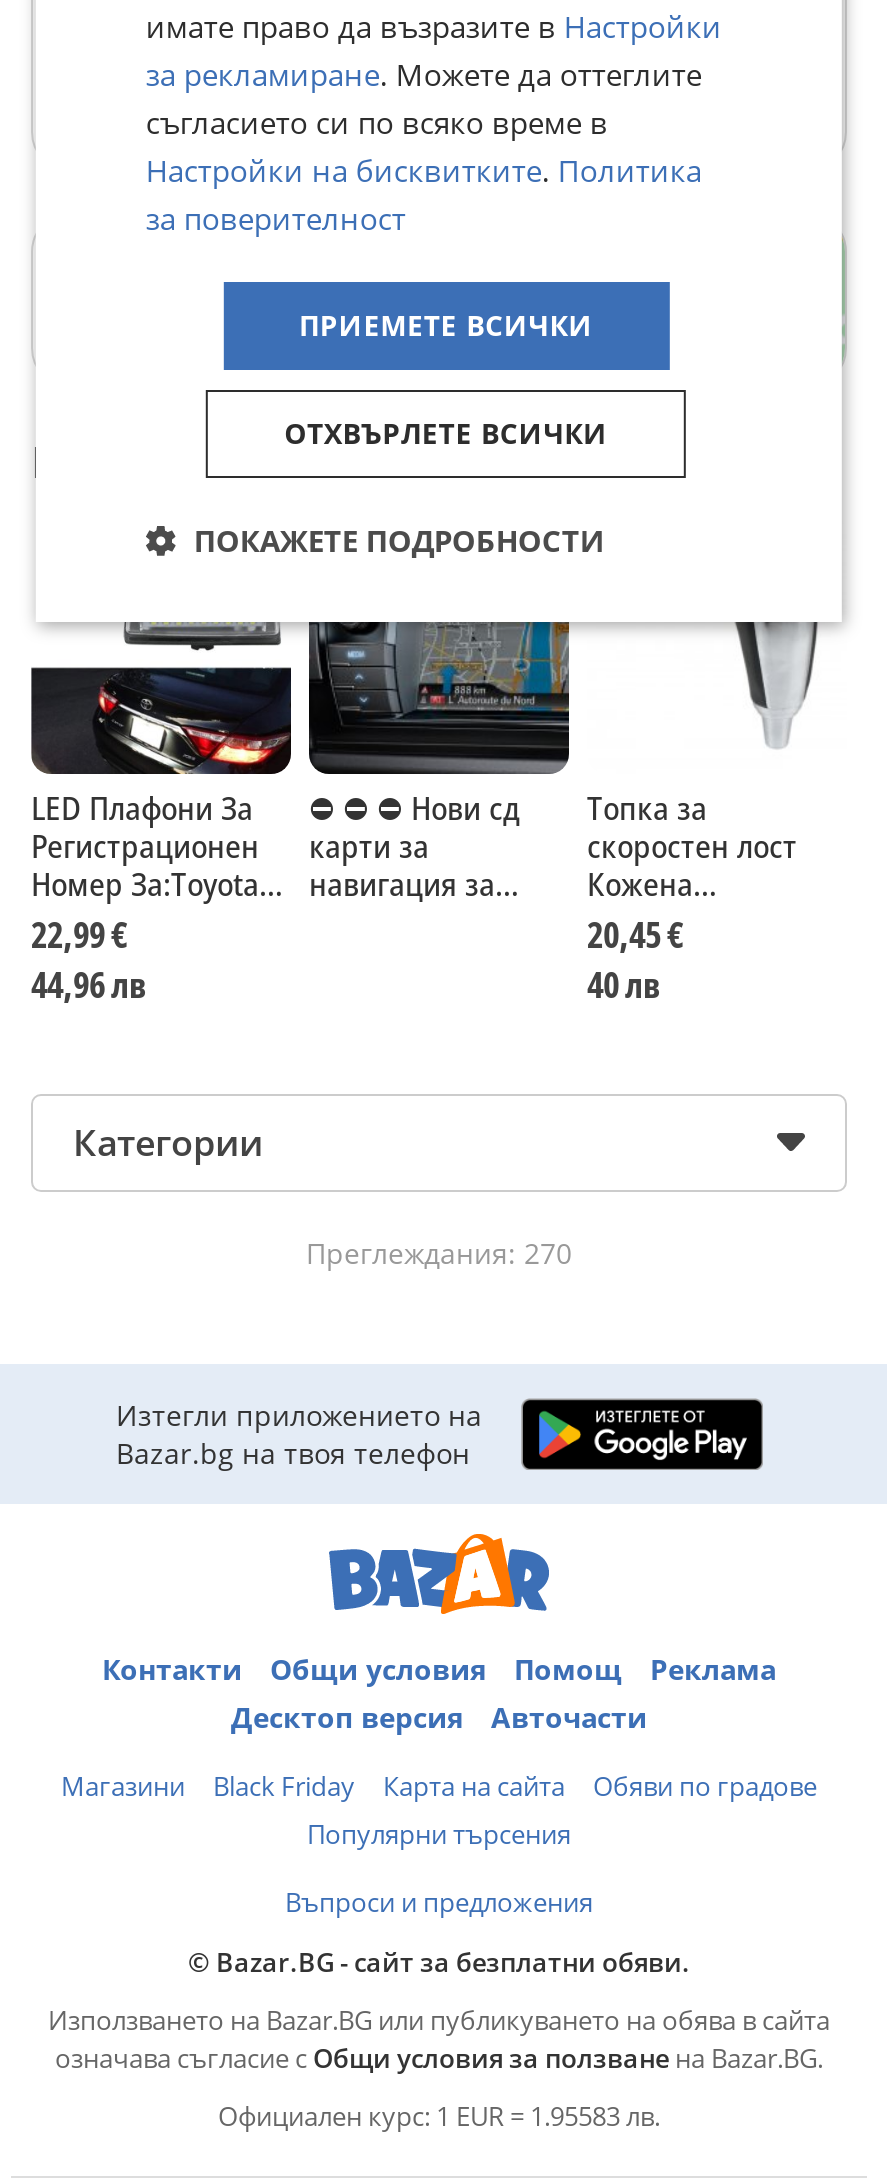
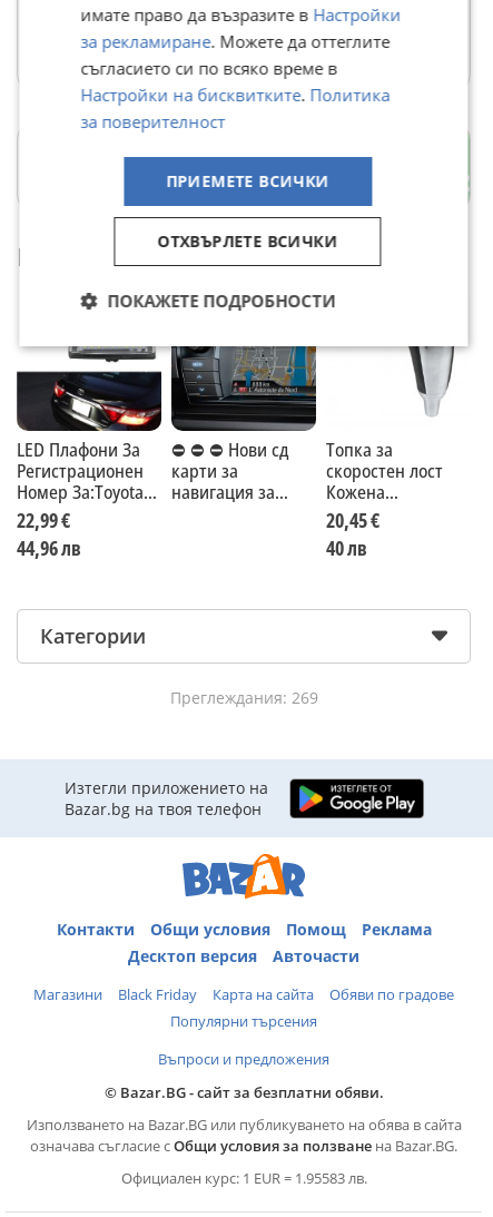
[306,1234,572,1272] Преглеждания: 270 -> [170,687,318,708] Преглеждания: 269

